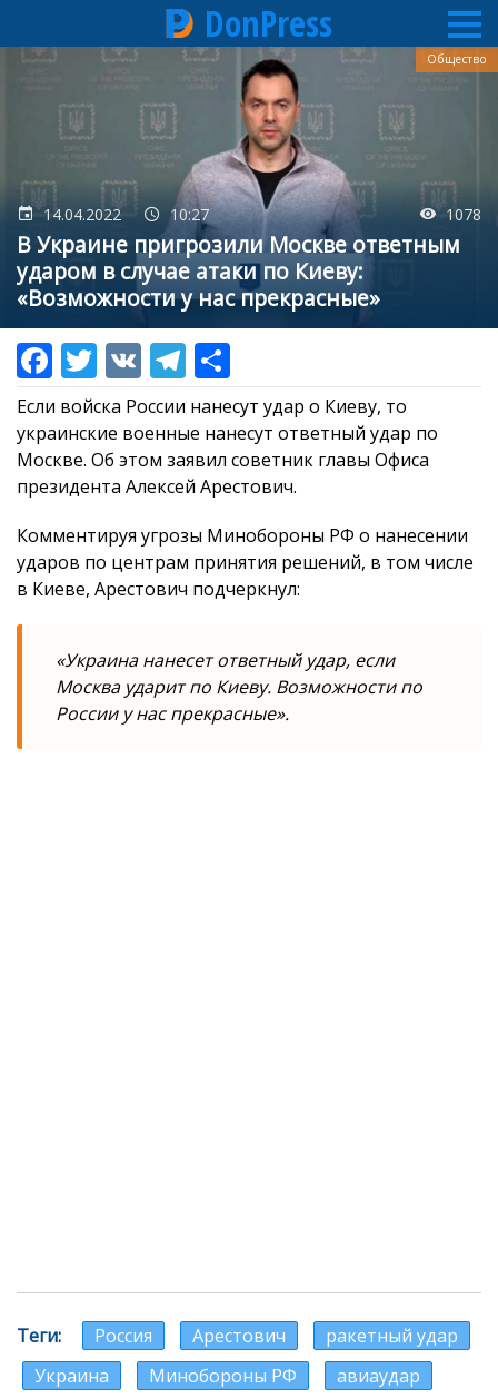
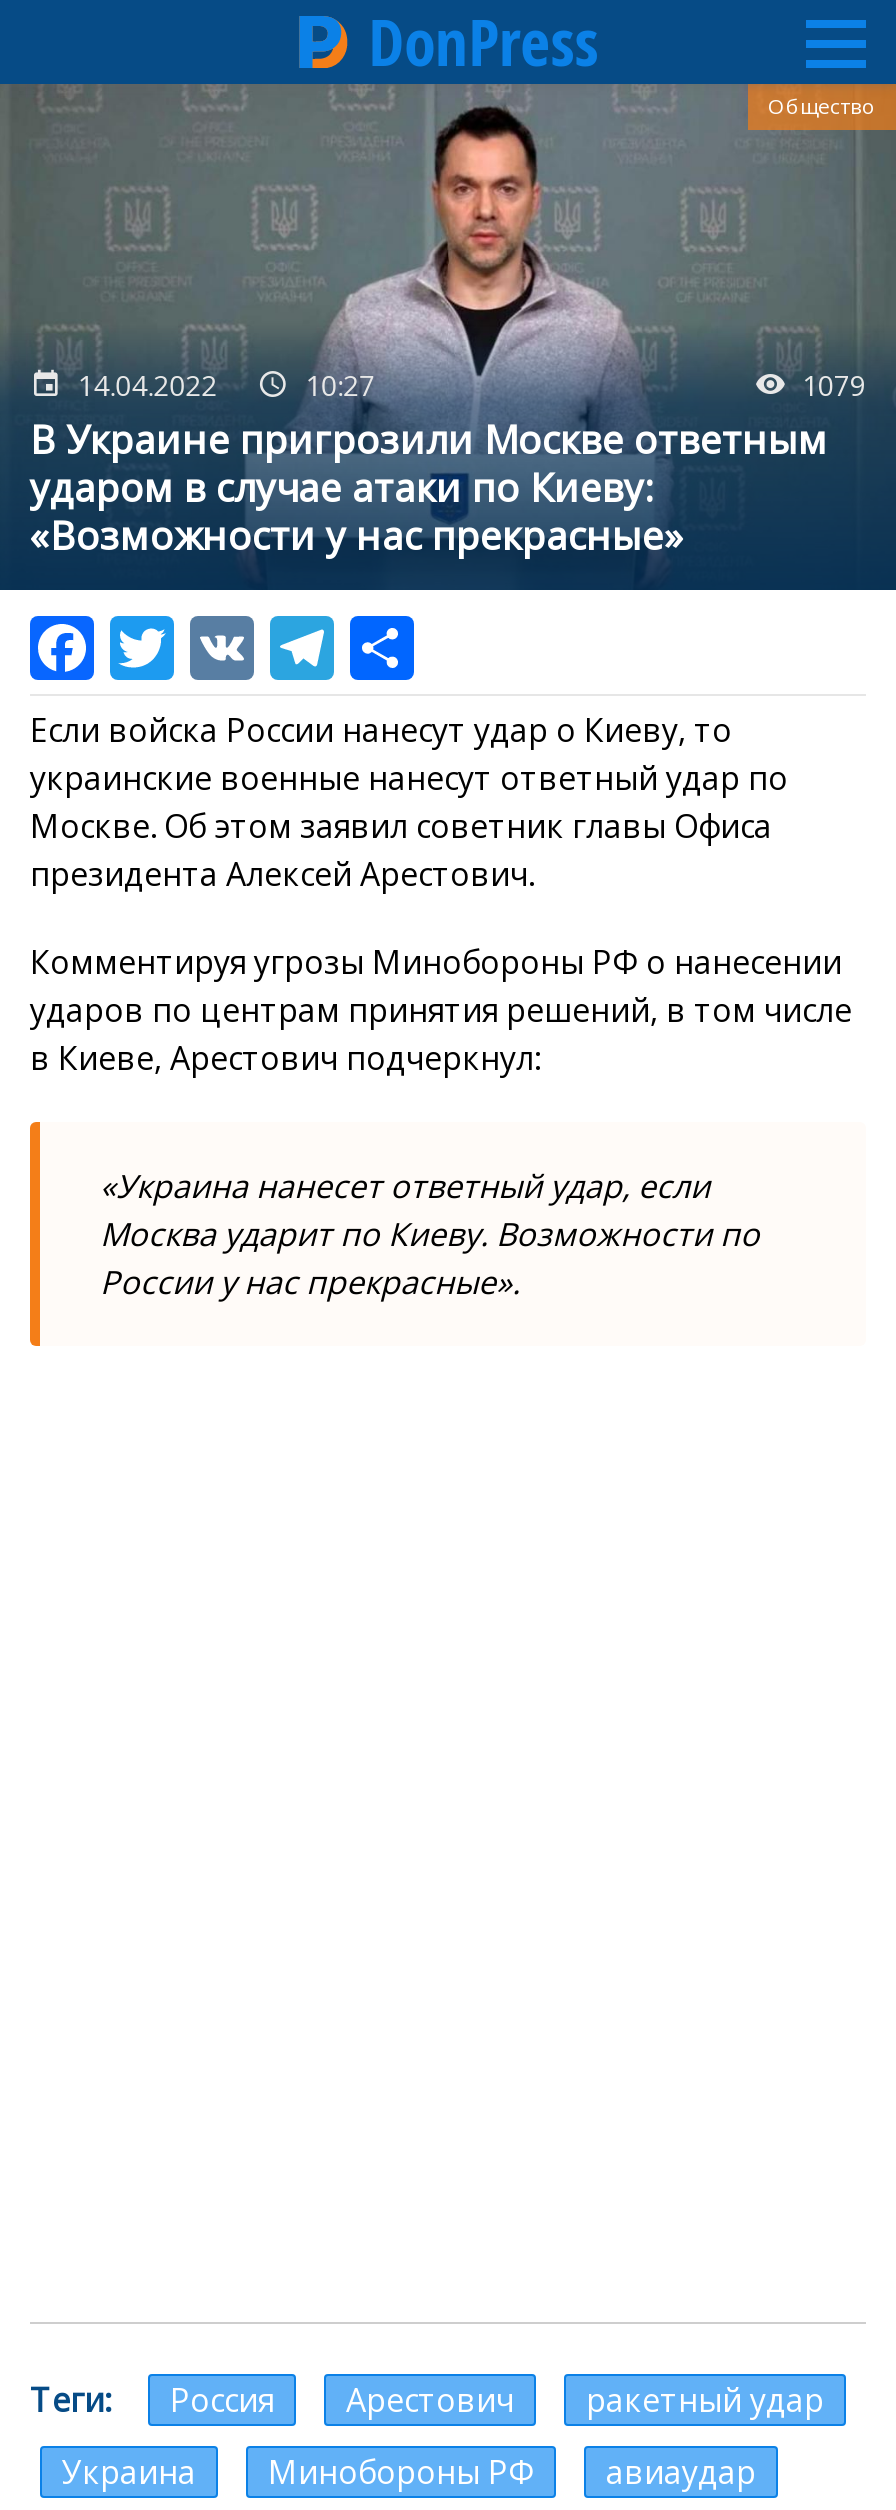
[446,204,481,225] 1078 -> [802,366,866,404] 1079

